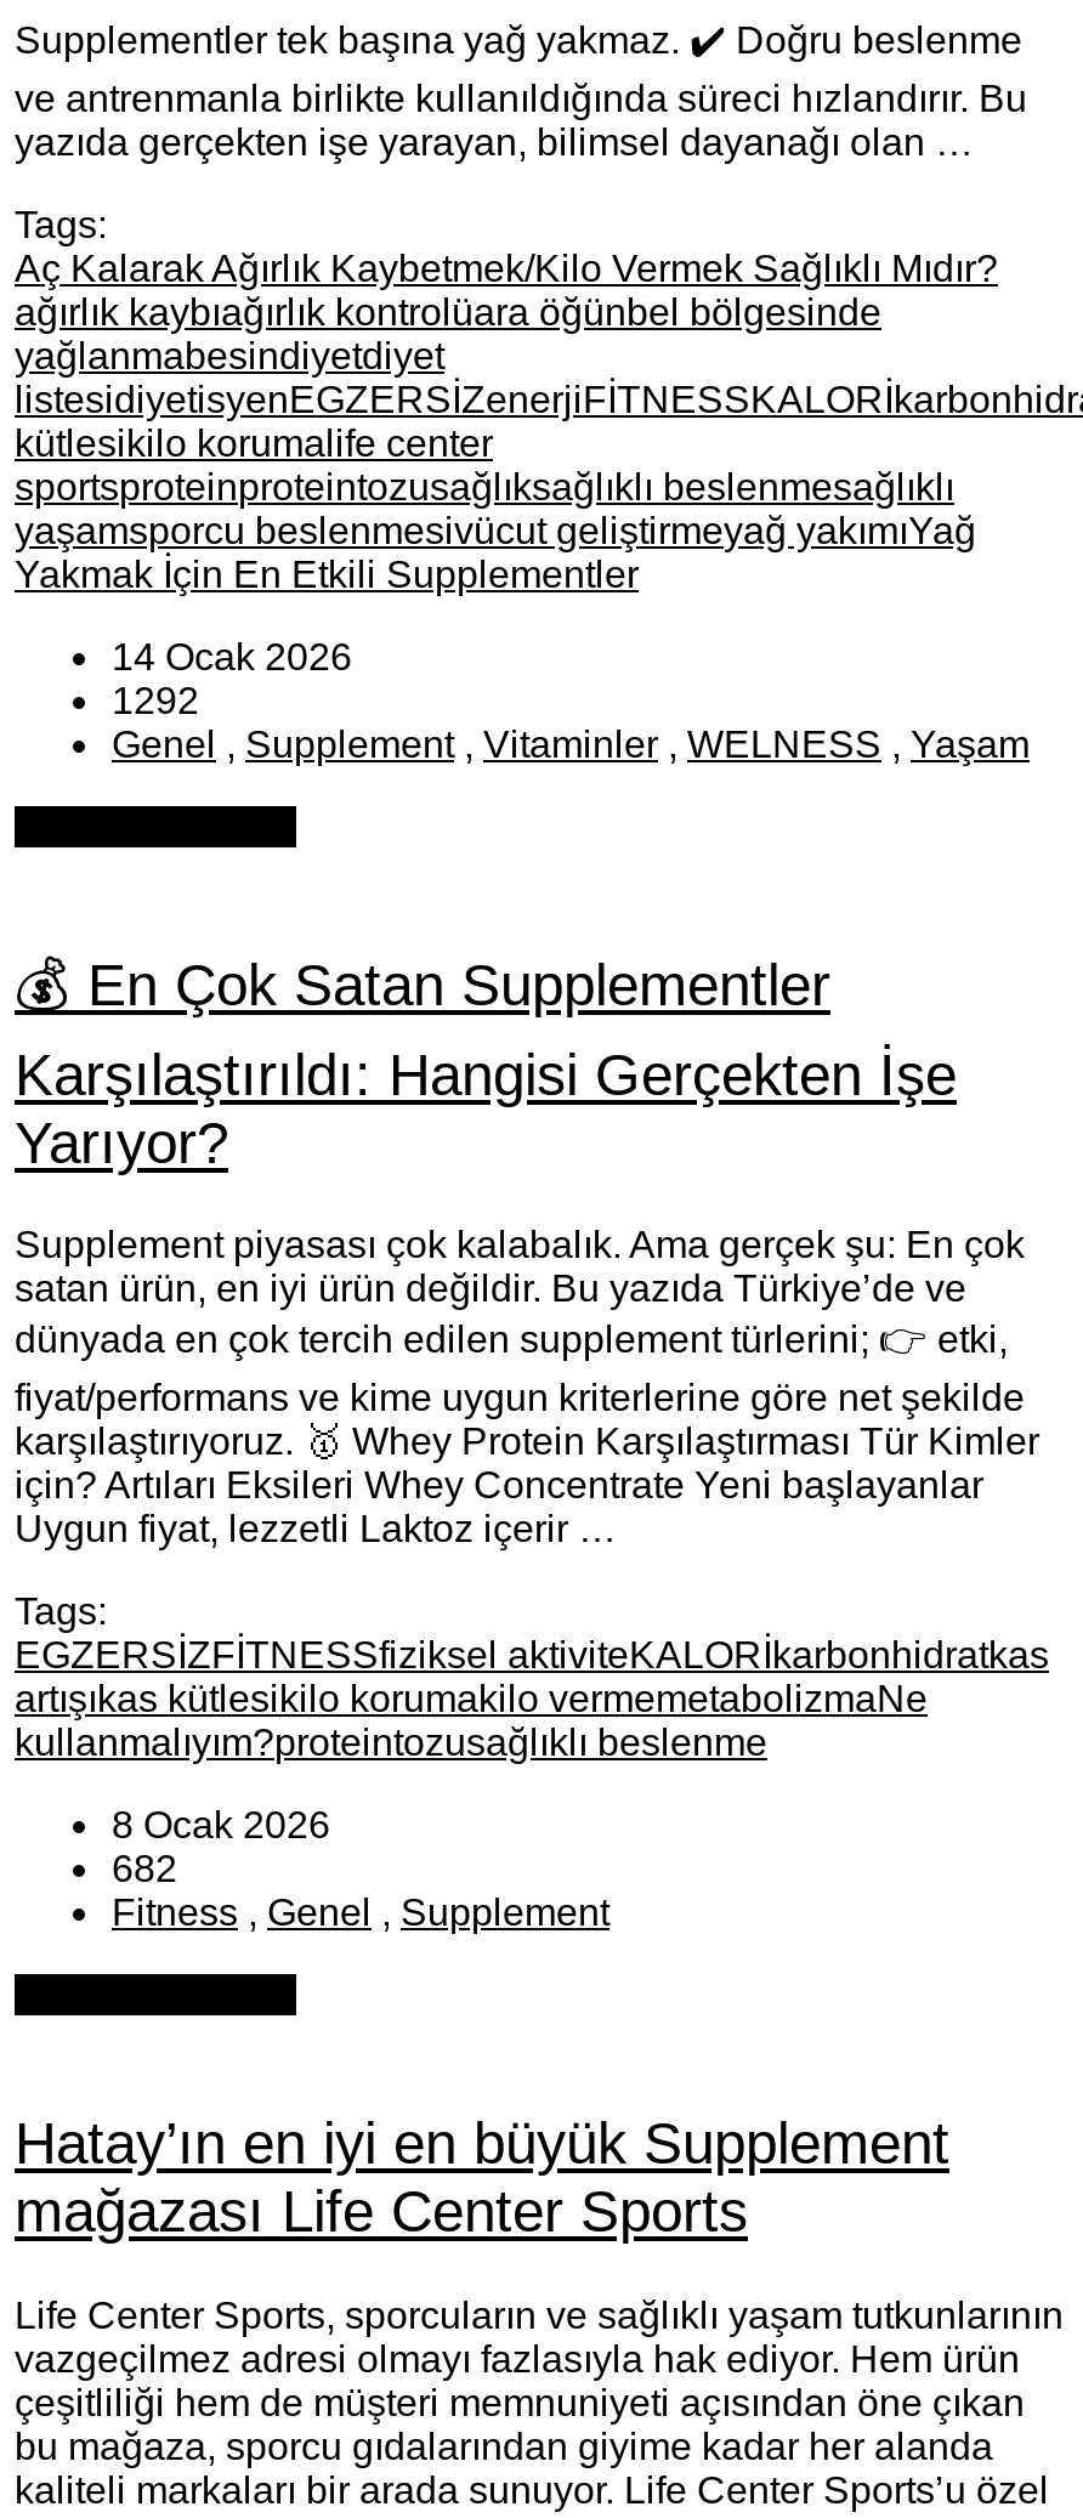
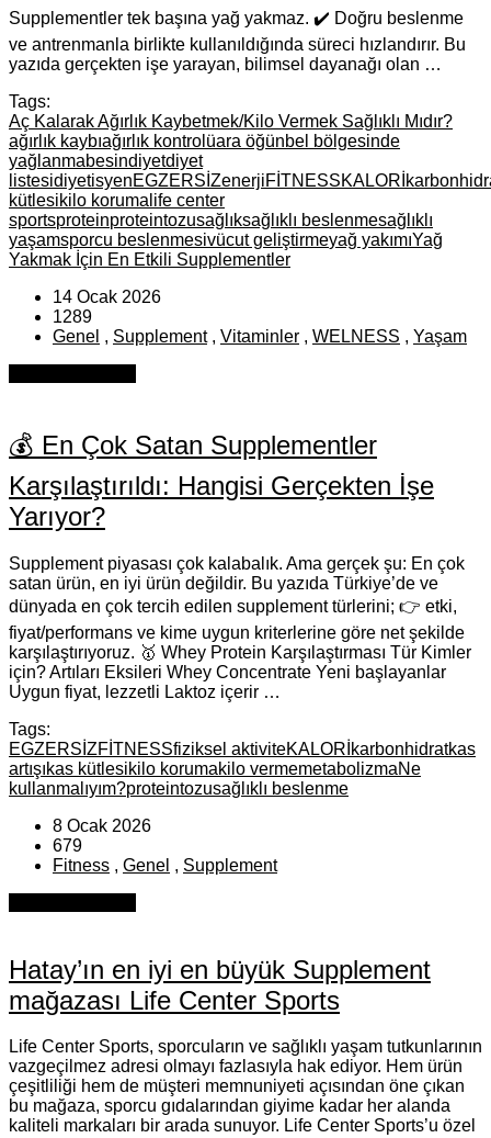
[112,679,199,721] 1292 -> [53,307,92,326] 1289
[112,1849,177,1891] 682 -> [53,836,82,854] 679

